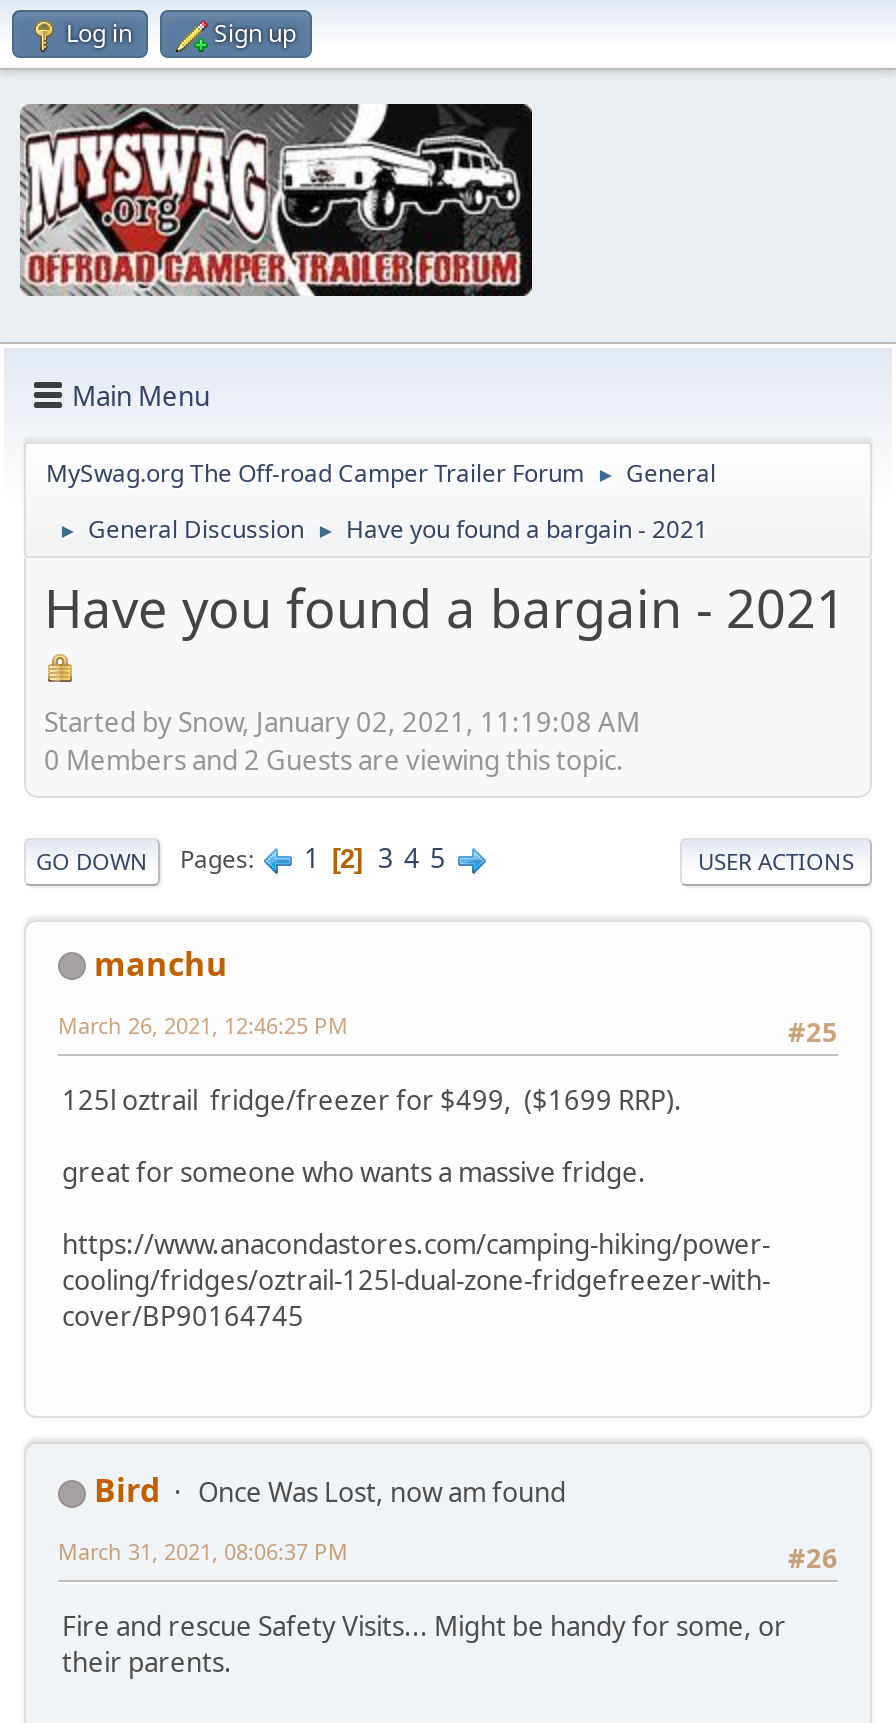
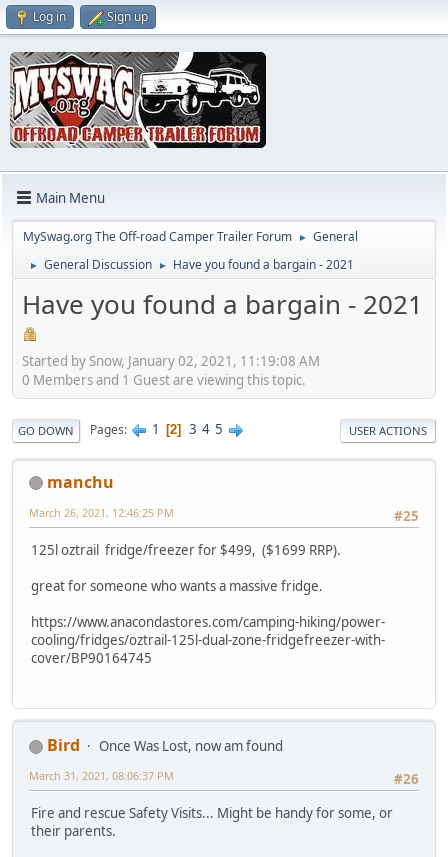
[44,741,624,777] 0 Members and 2 Guests are viewing this topic. -> [22,370,306,388] 0 Members and 1 Guest are viewing this topic.

